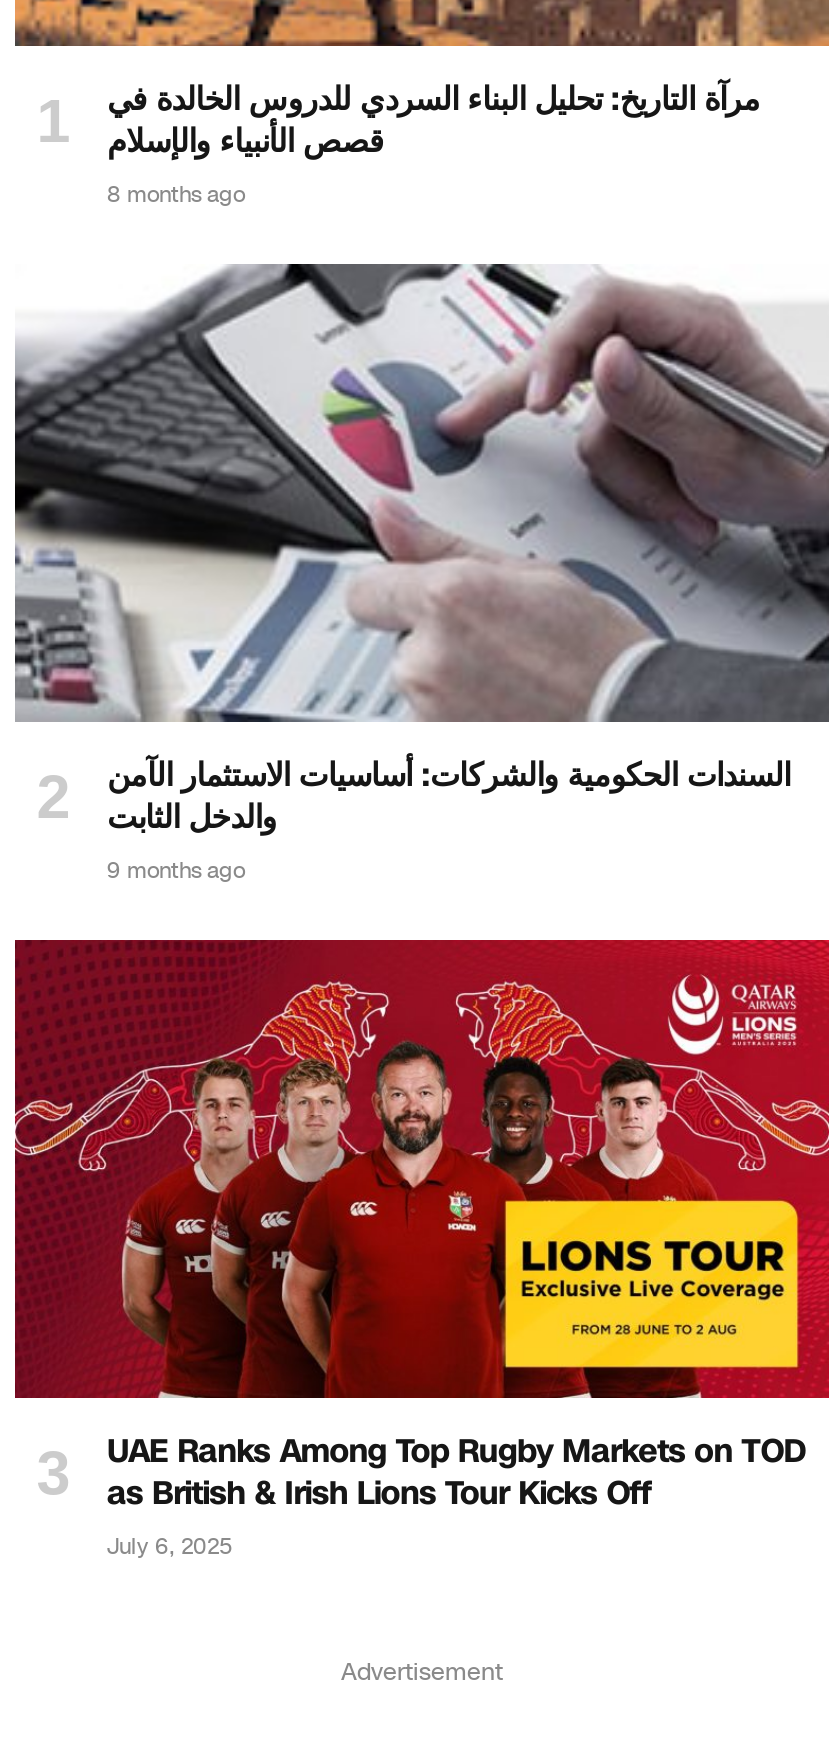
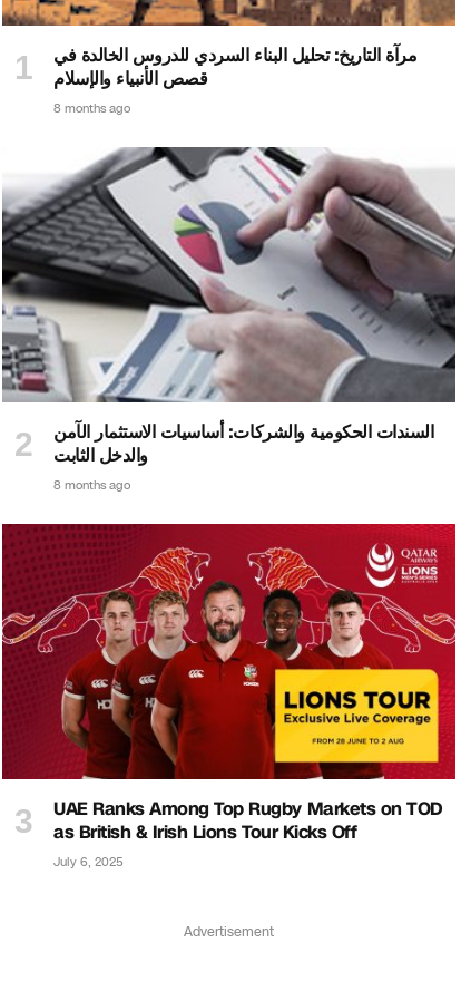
[107,856,245,886] 9 months ago -> [53,477,130,494] 8 months ago

